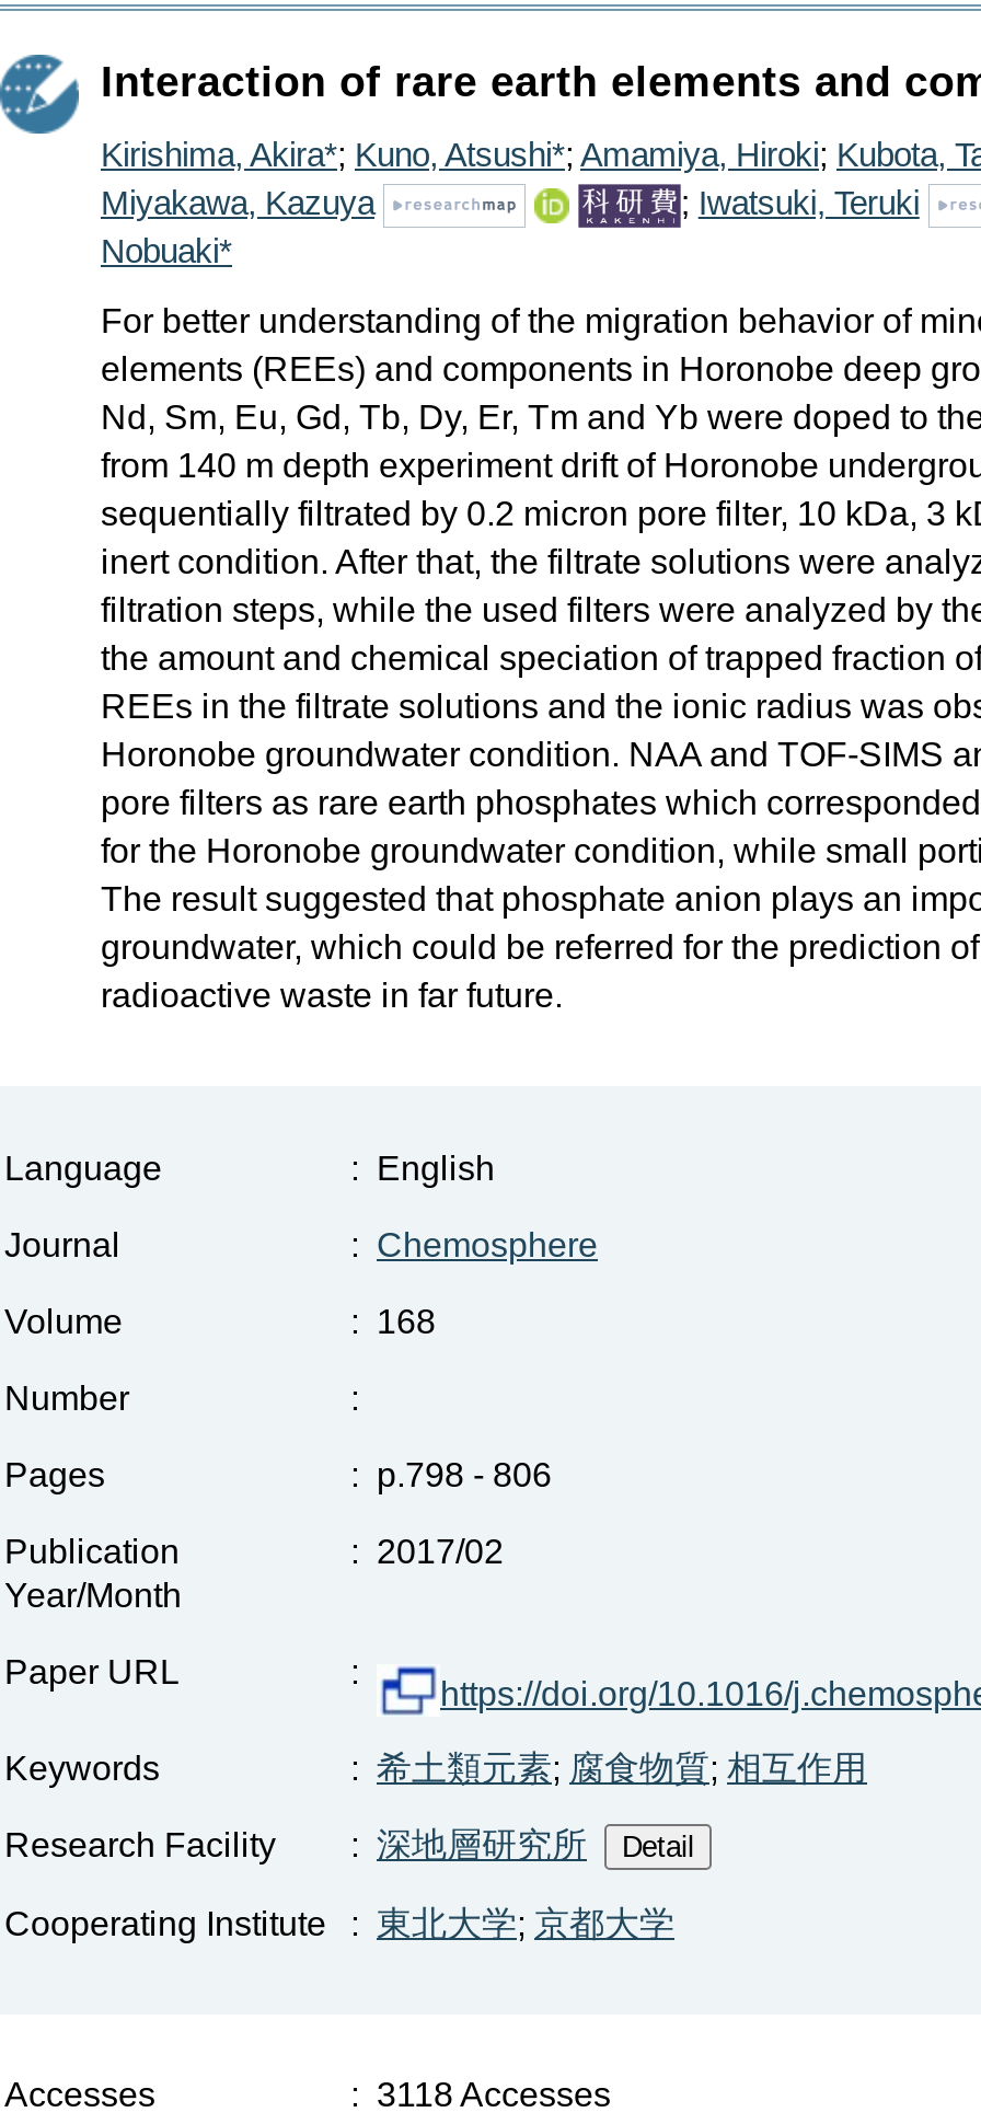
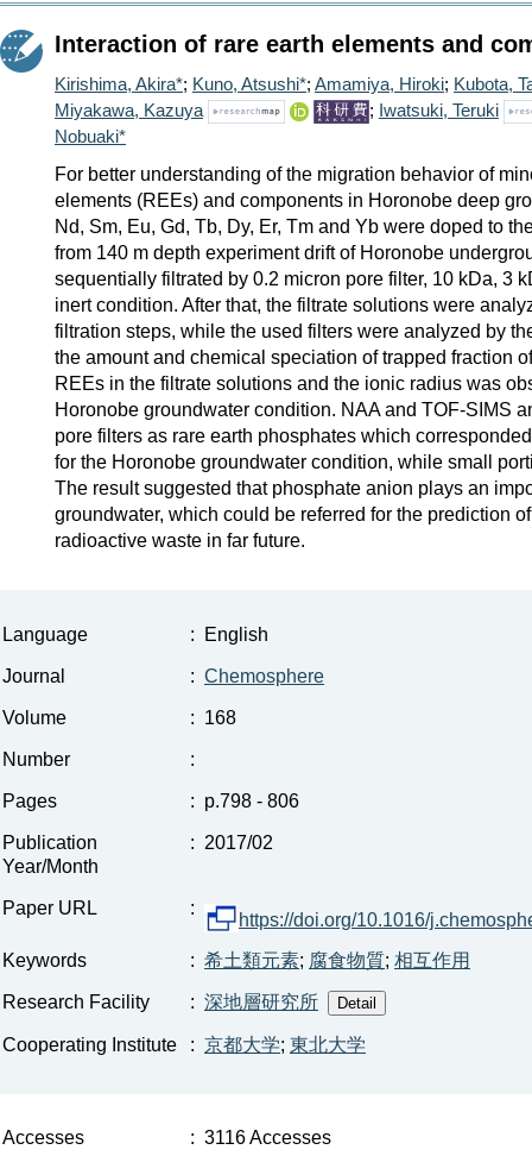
[350,1905,674,1943] : 東北大学;京都大学 -> [190,1035,366,1055] : 京都大学;東北大学
[350,2076,611,2113] : 3118 Accesses -> [190,1128,331,1148] : 3116 Accesses

